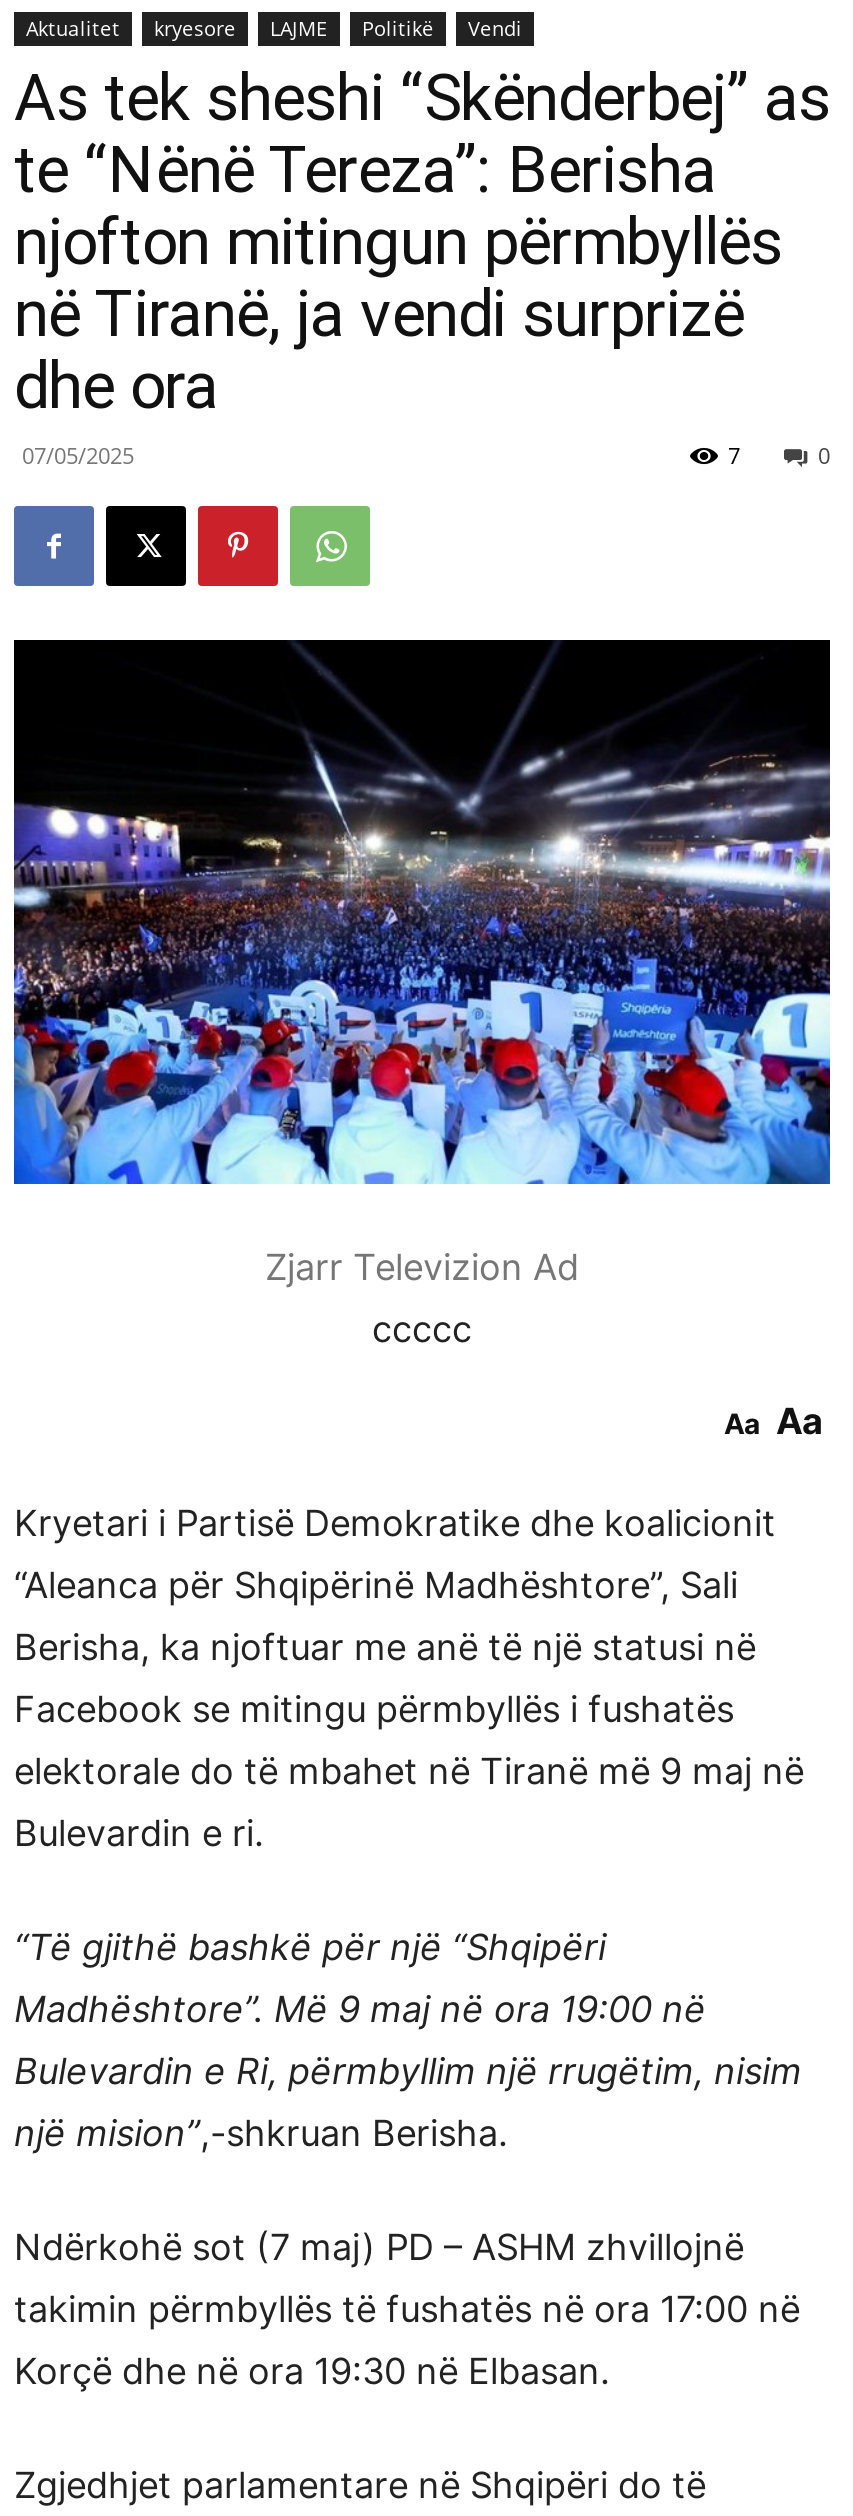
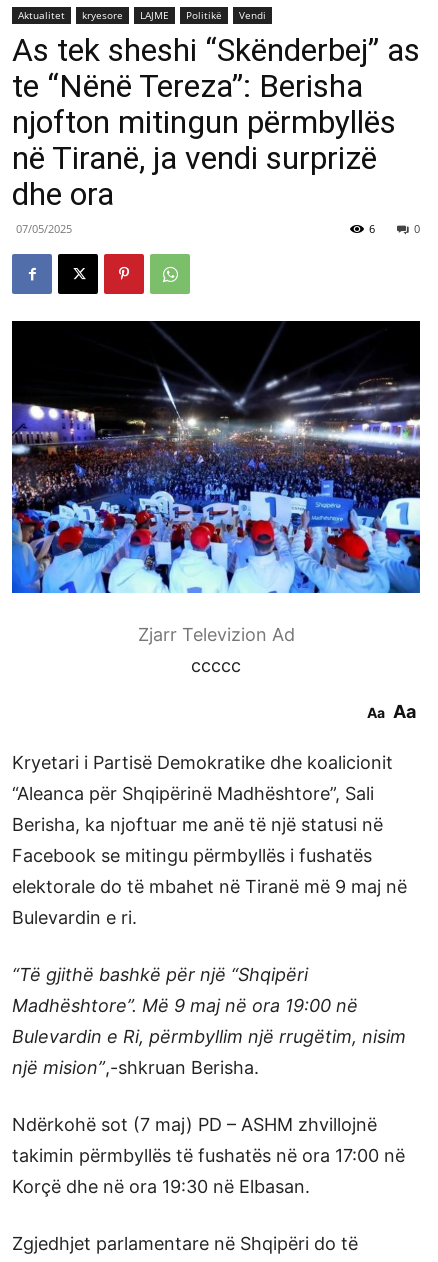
[728,440,740,470] 7 -> [369,221,375,236] 6

